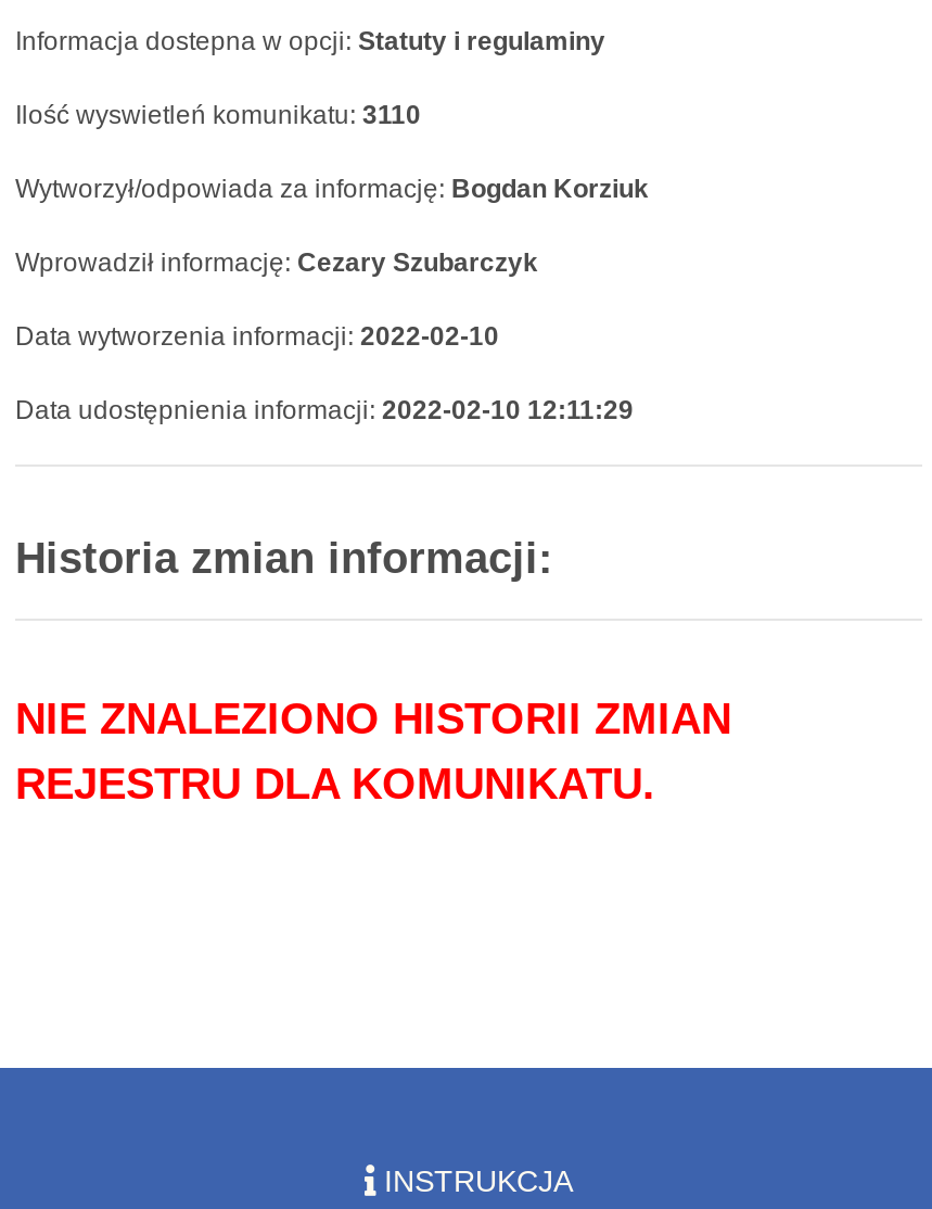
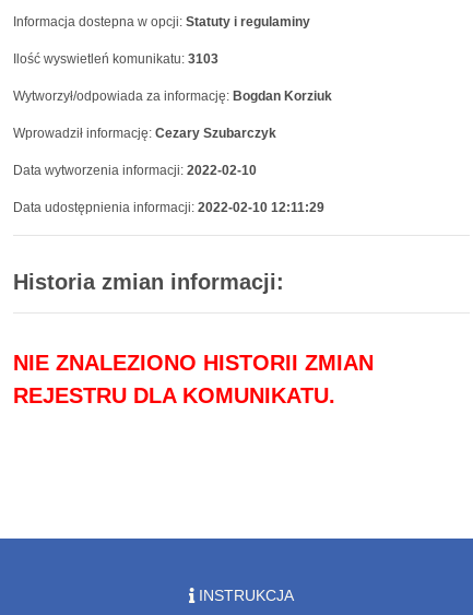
[15,100,421,130] Ilość wyswietleń komunikatu: 3110 -> [13,51,218,67] Ilość wyswietleń komunikatu: 3103

